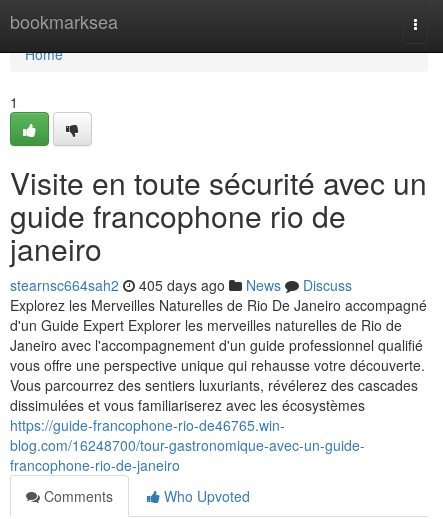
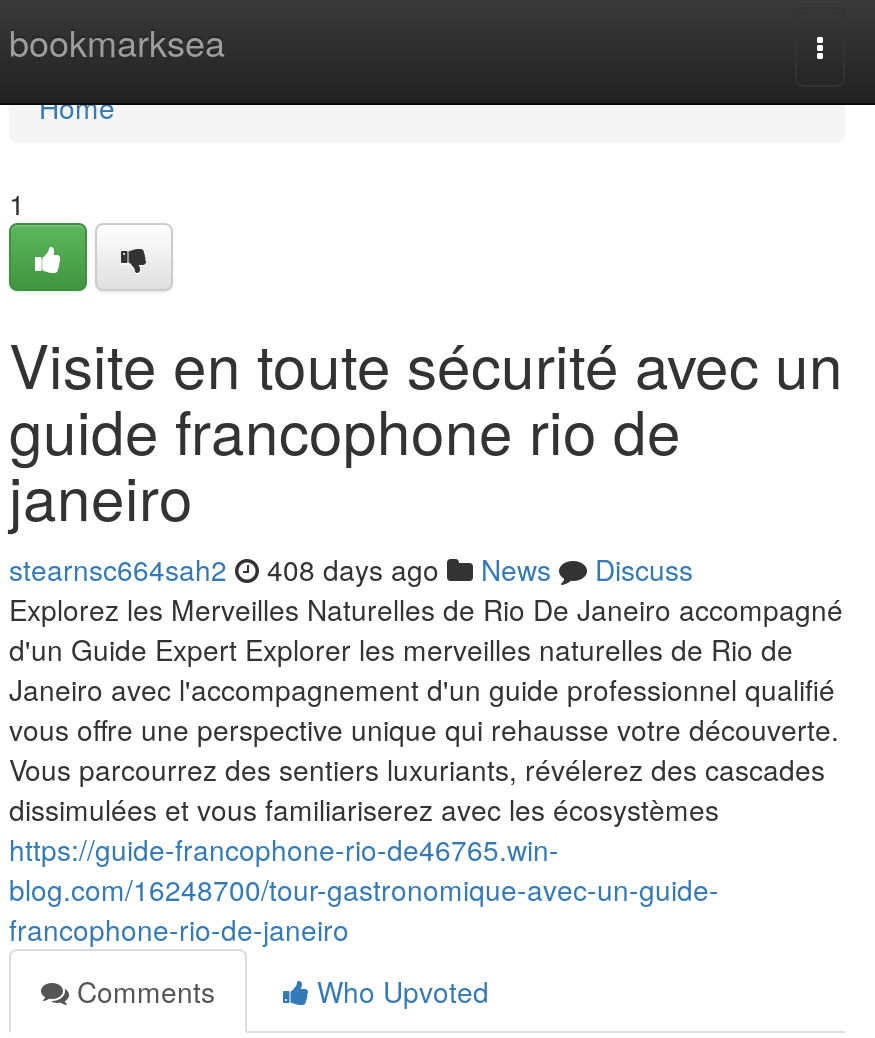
[10,275,352,295] stearnsc664sah2 405 days ago News Discuss -> [9,549,693,589] stearnsc664sah2 408 days ago News Discuss

